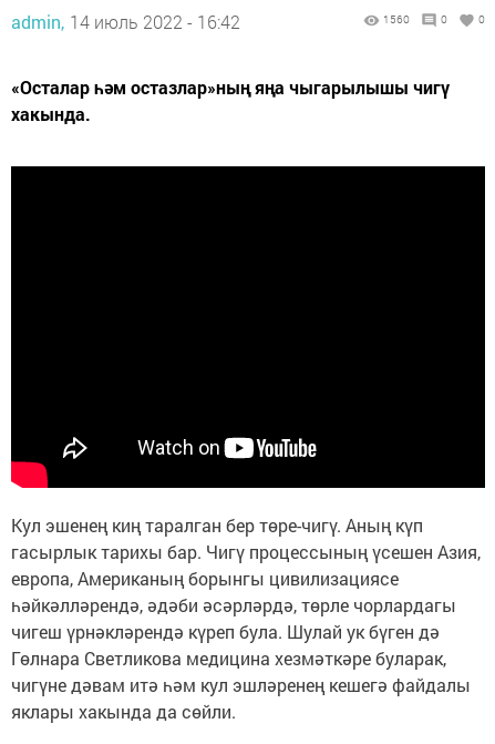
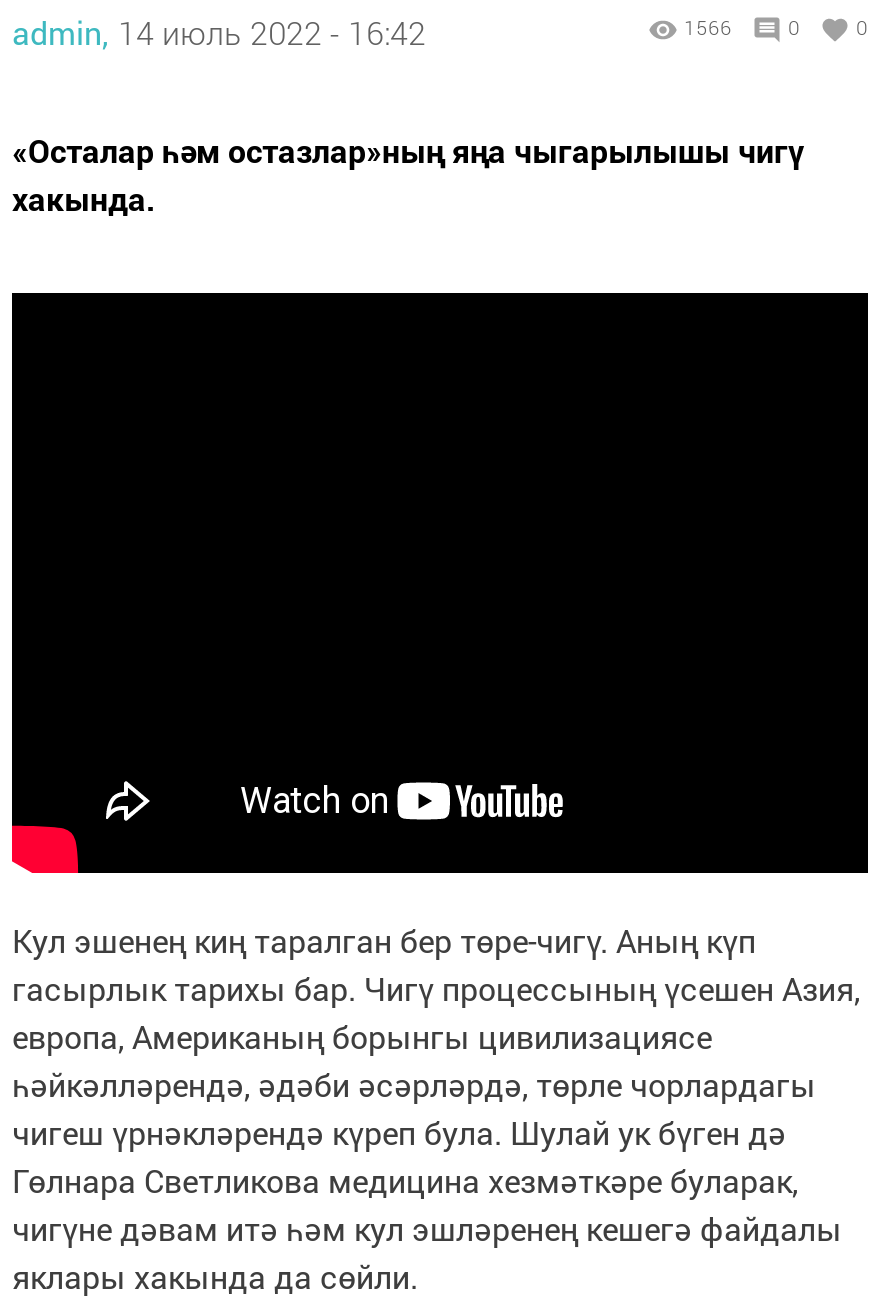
[383,13,410,27] 1560 -> [684,16,732,42] 1566

